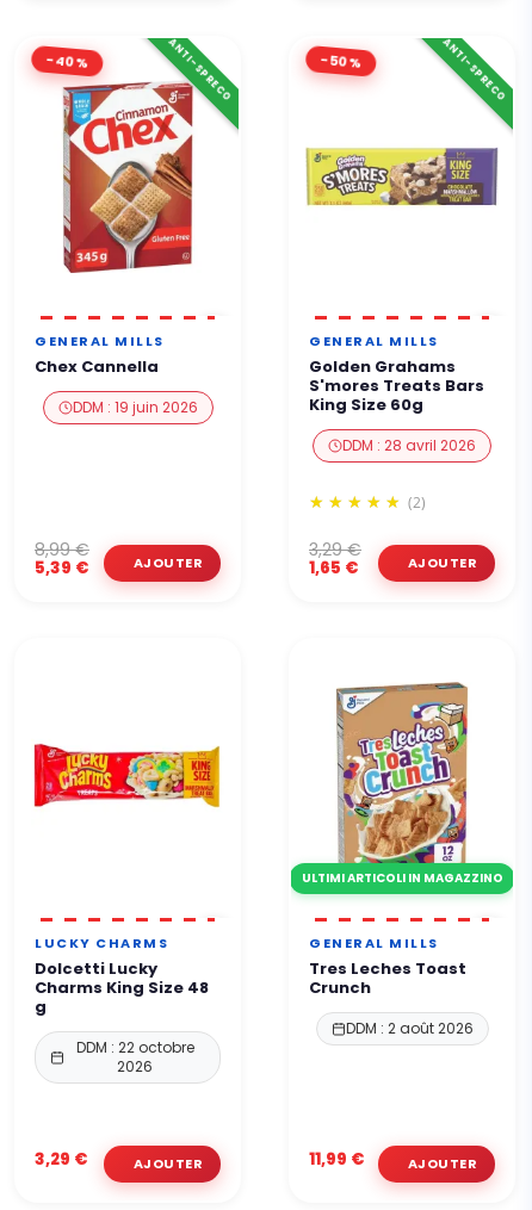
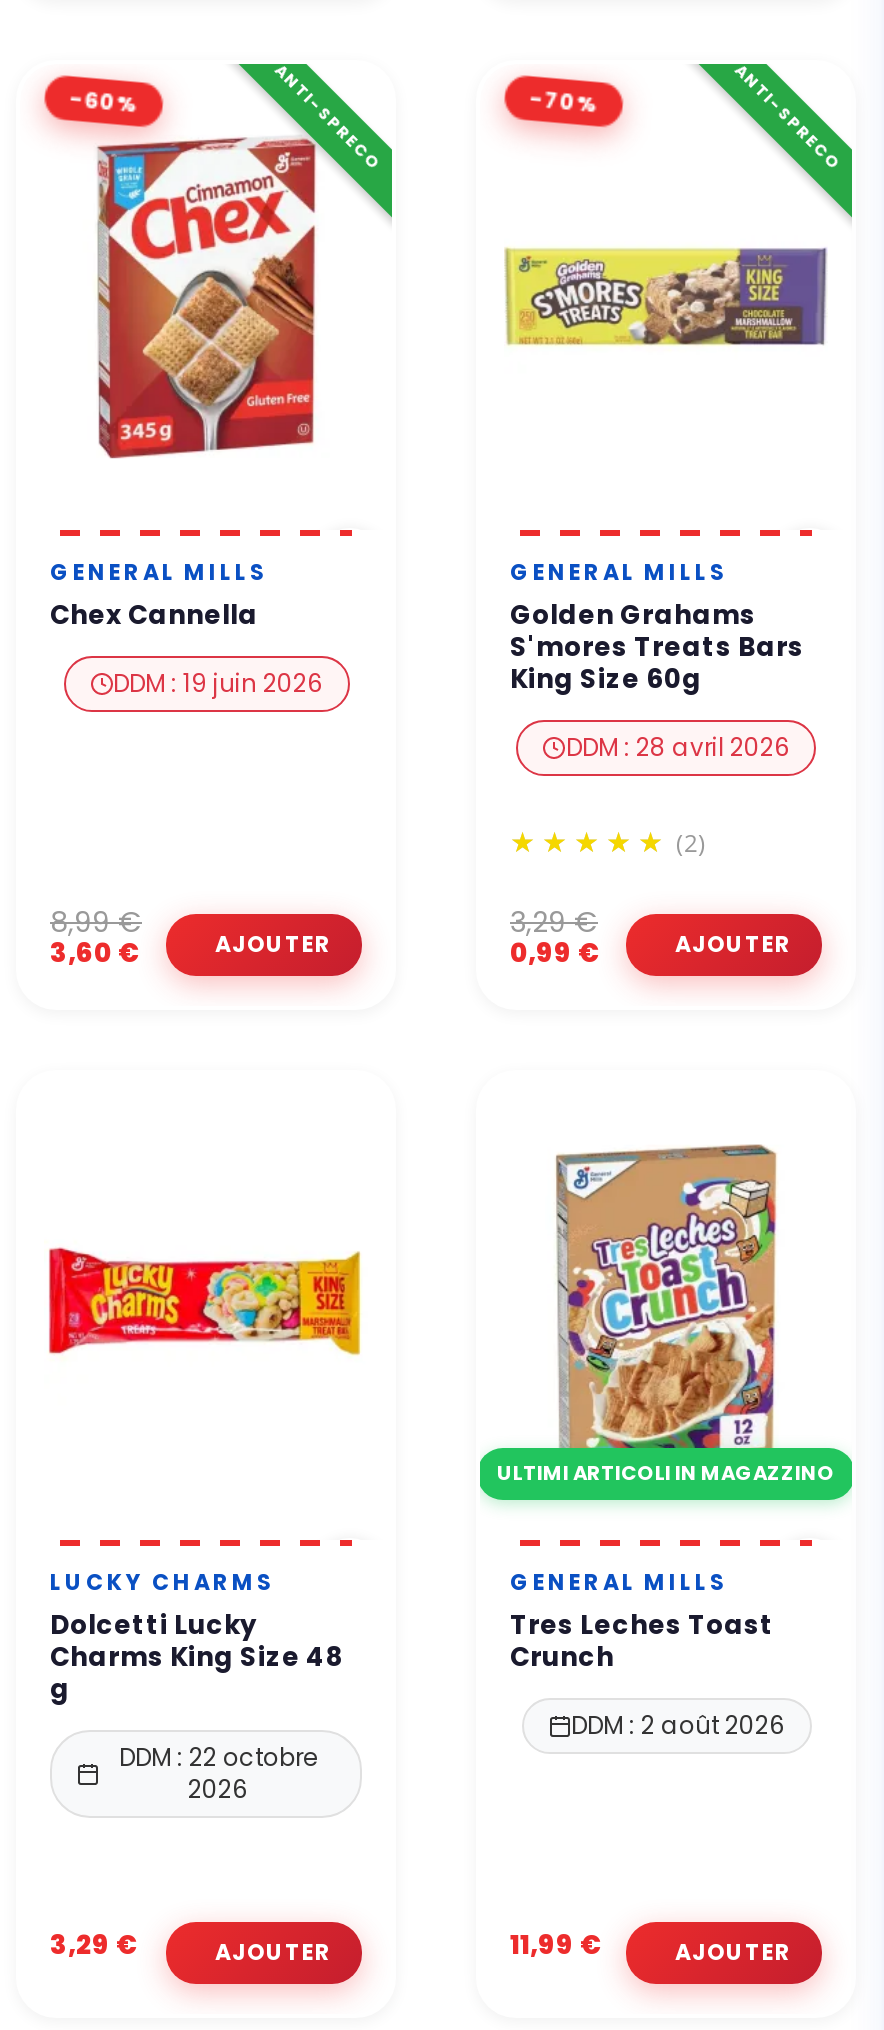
[45,53,89,76] -40% -> [67,87,140,125] -60%
[319,53,362,76] -50% -> [527,87,600,125] -70%
[35,556,89,579] 5,39 € -> [50,934,142,972] 3,60 €
[309,556,359,579] 1,65 € -> [510,934,602,972] 0,99 €

